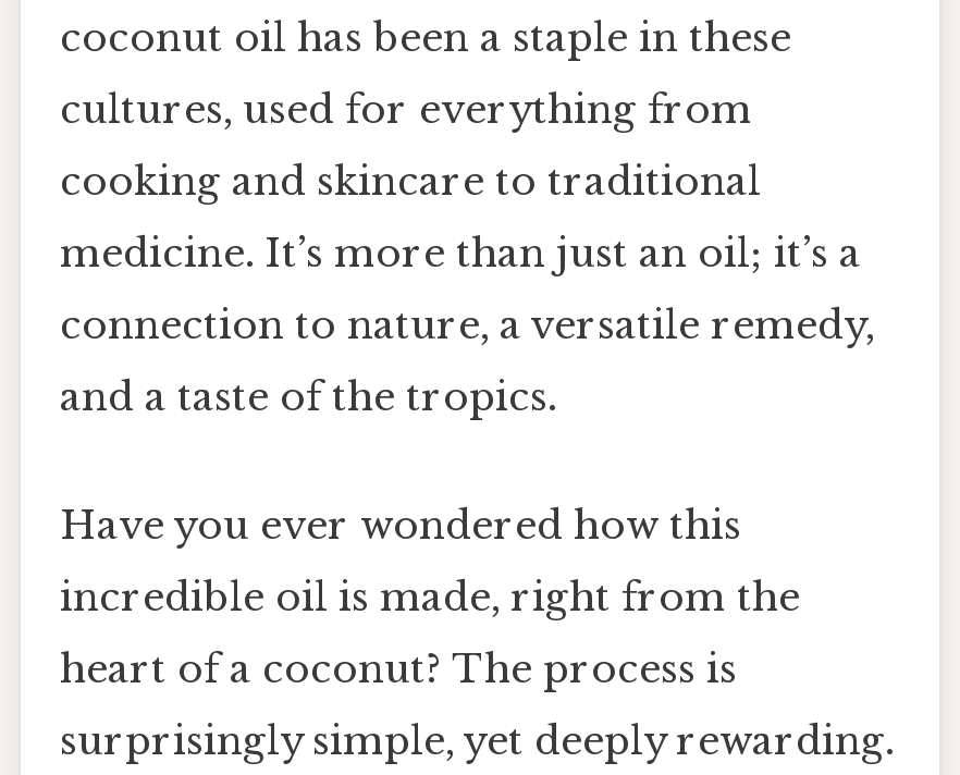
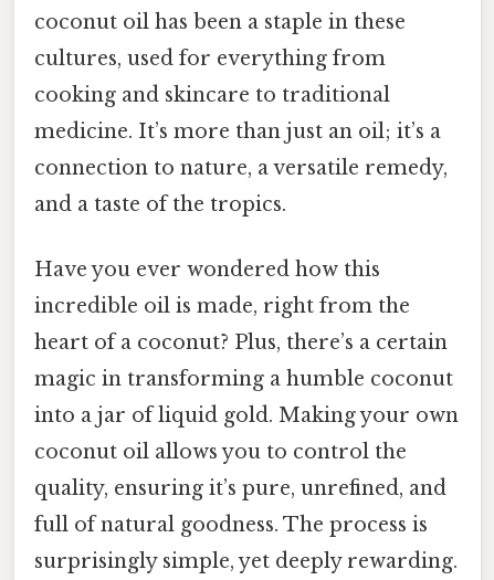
[60,646,737,694] heart of a coconut? The process is -> [34,330,459,537] heart of a coconut? Plus, there’s a certain | magic in transforming a humble coconut | into a jar of liquid gold. Making your own | coconut oil allows you to control the | quality, ensuring it’s pure, unrefined, and | full of natural goodness. The process is

